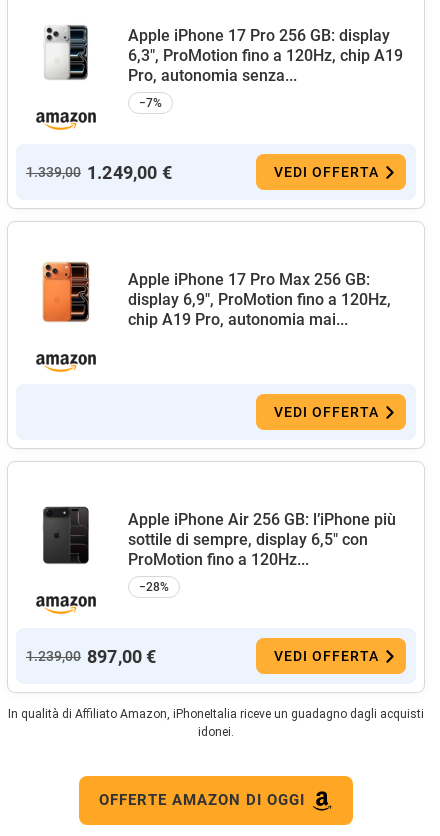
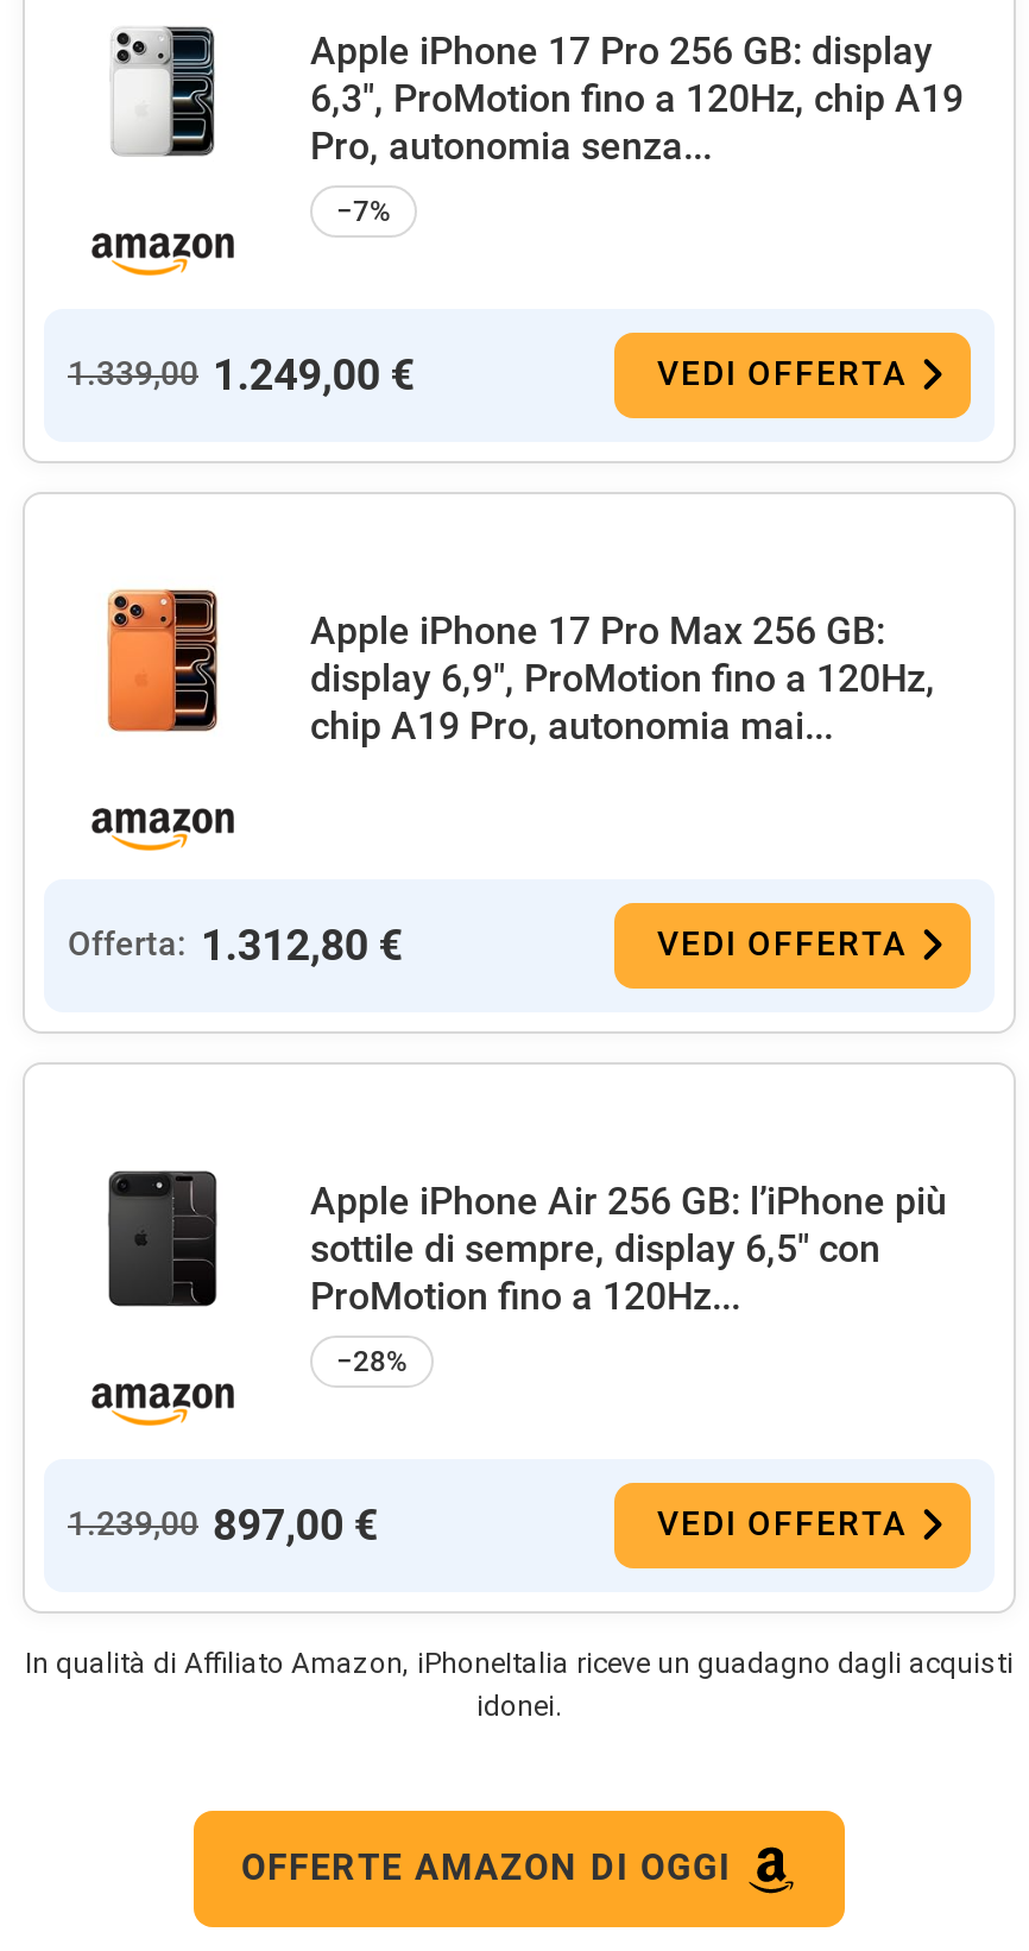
none -> [68,919,403,969] Offerta: 1.312,80 €

